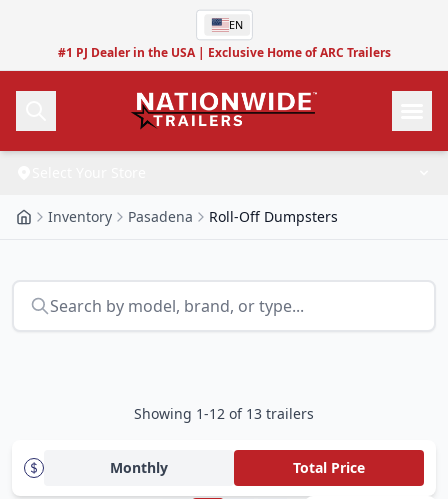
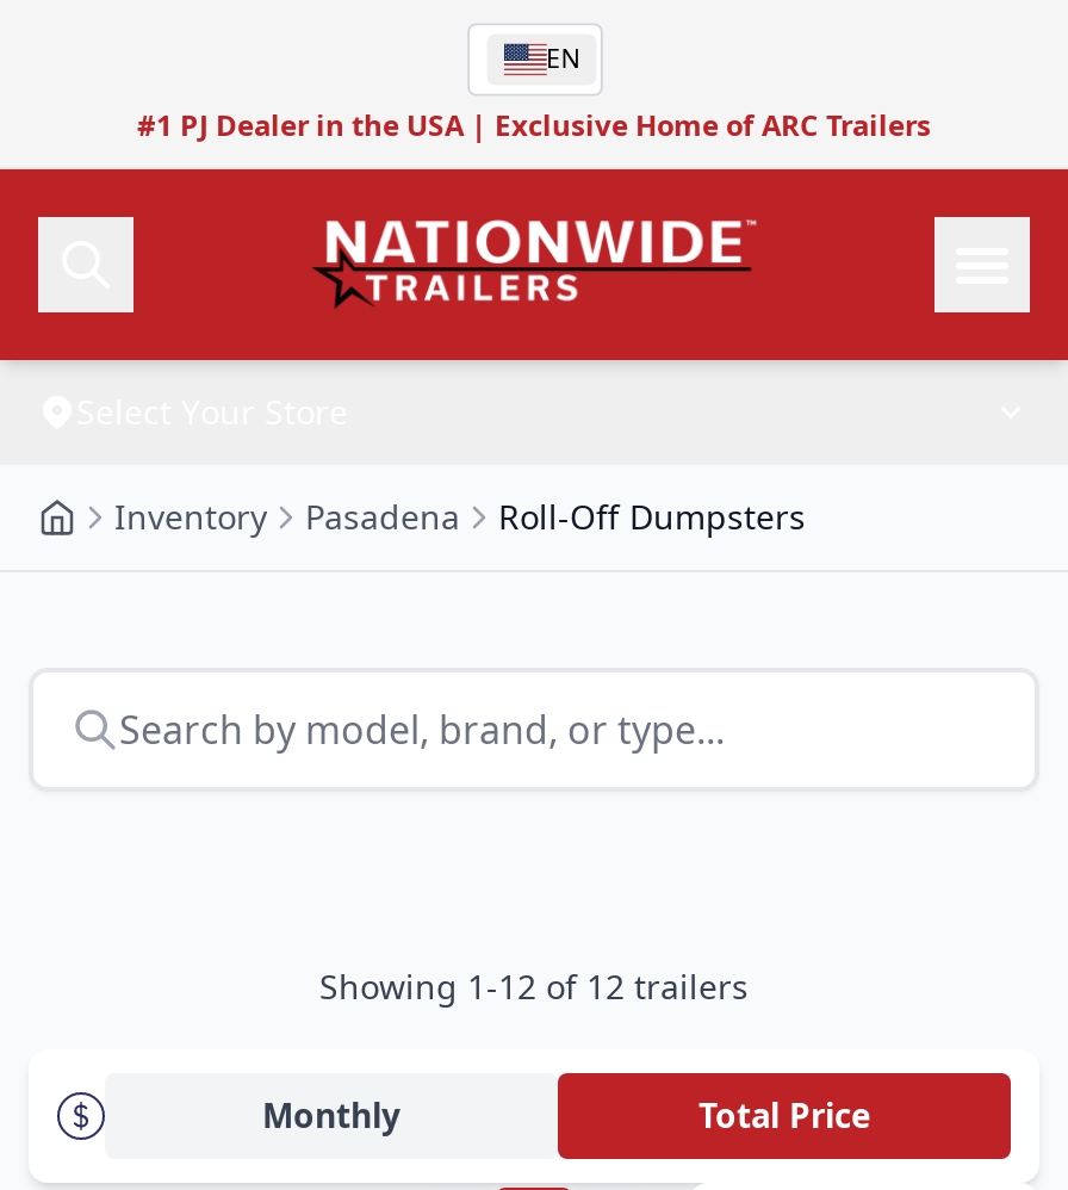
[134,404,314,423] Showing 1 -12 of 13 trailers -> [319,963,749,1009] Showing 1 -12 of 12 trailers

